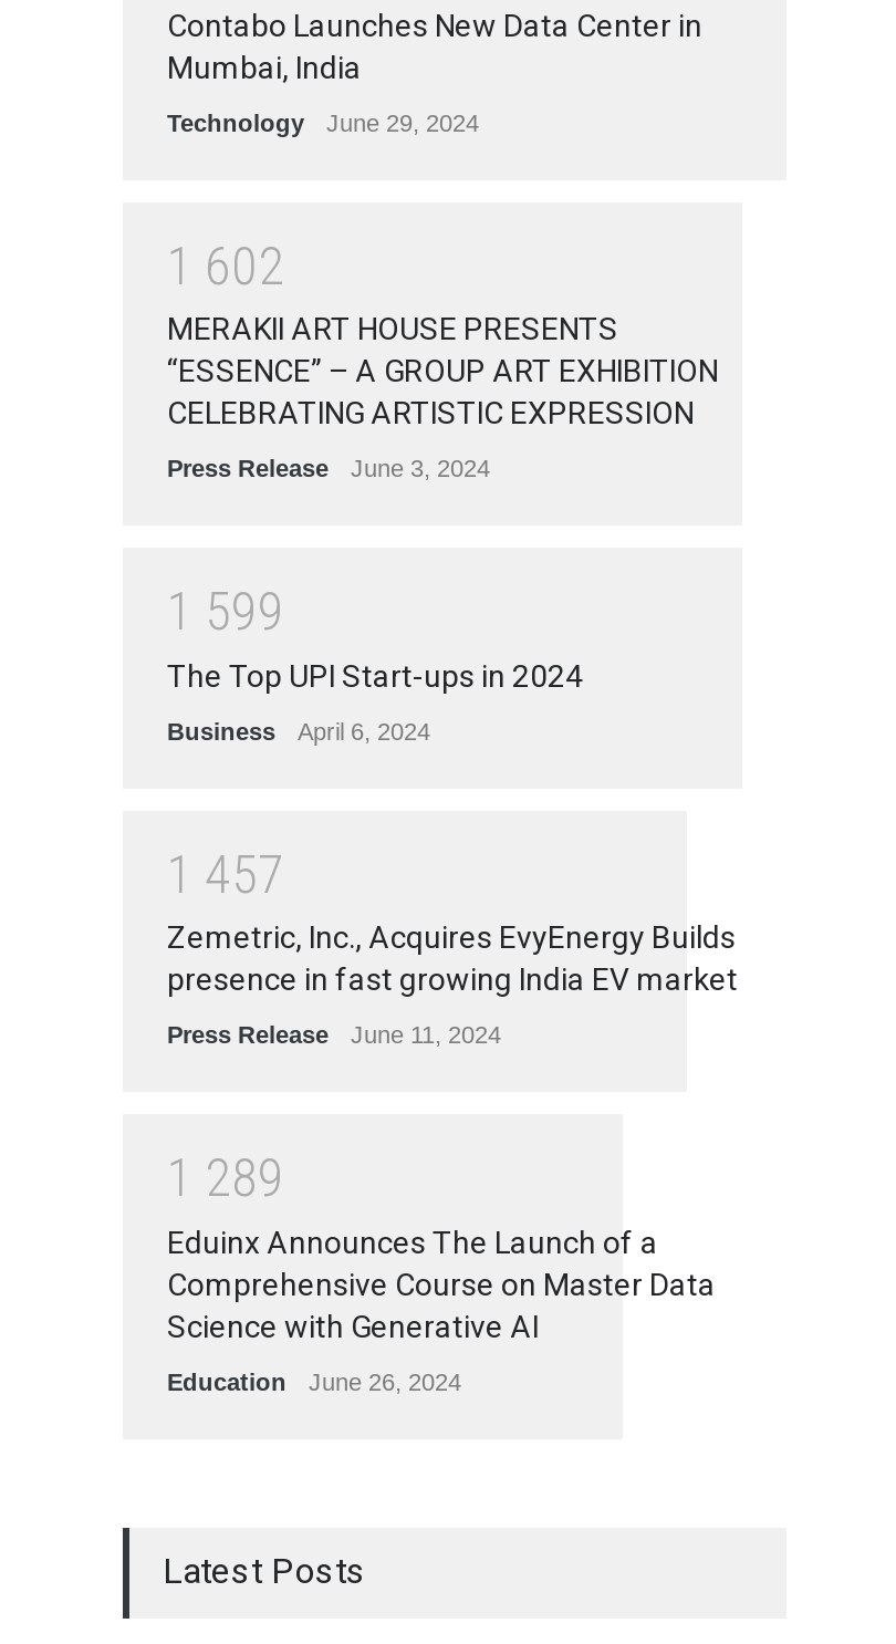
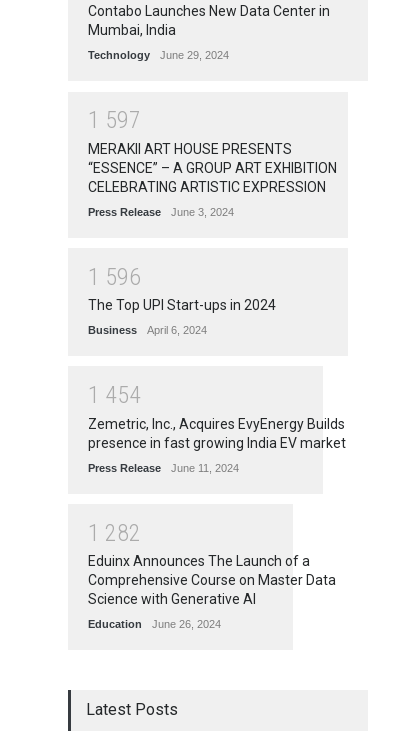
[167,235,284,297] 1 602 -> [88,106,141,134] 1 597
[167,581,284,643] 1 599 -> [88,263,141,291] 1 596
[167,844,284,906] 1 457 -> [88,381,141,409] 1 454
[167,1148,284,1210] 1 289 -> [88,519,141,547] 1 282

